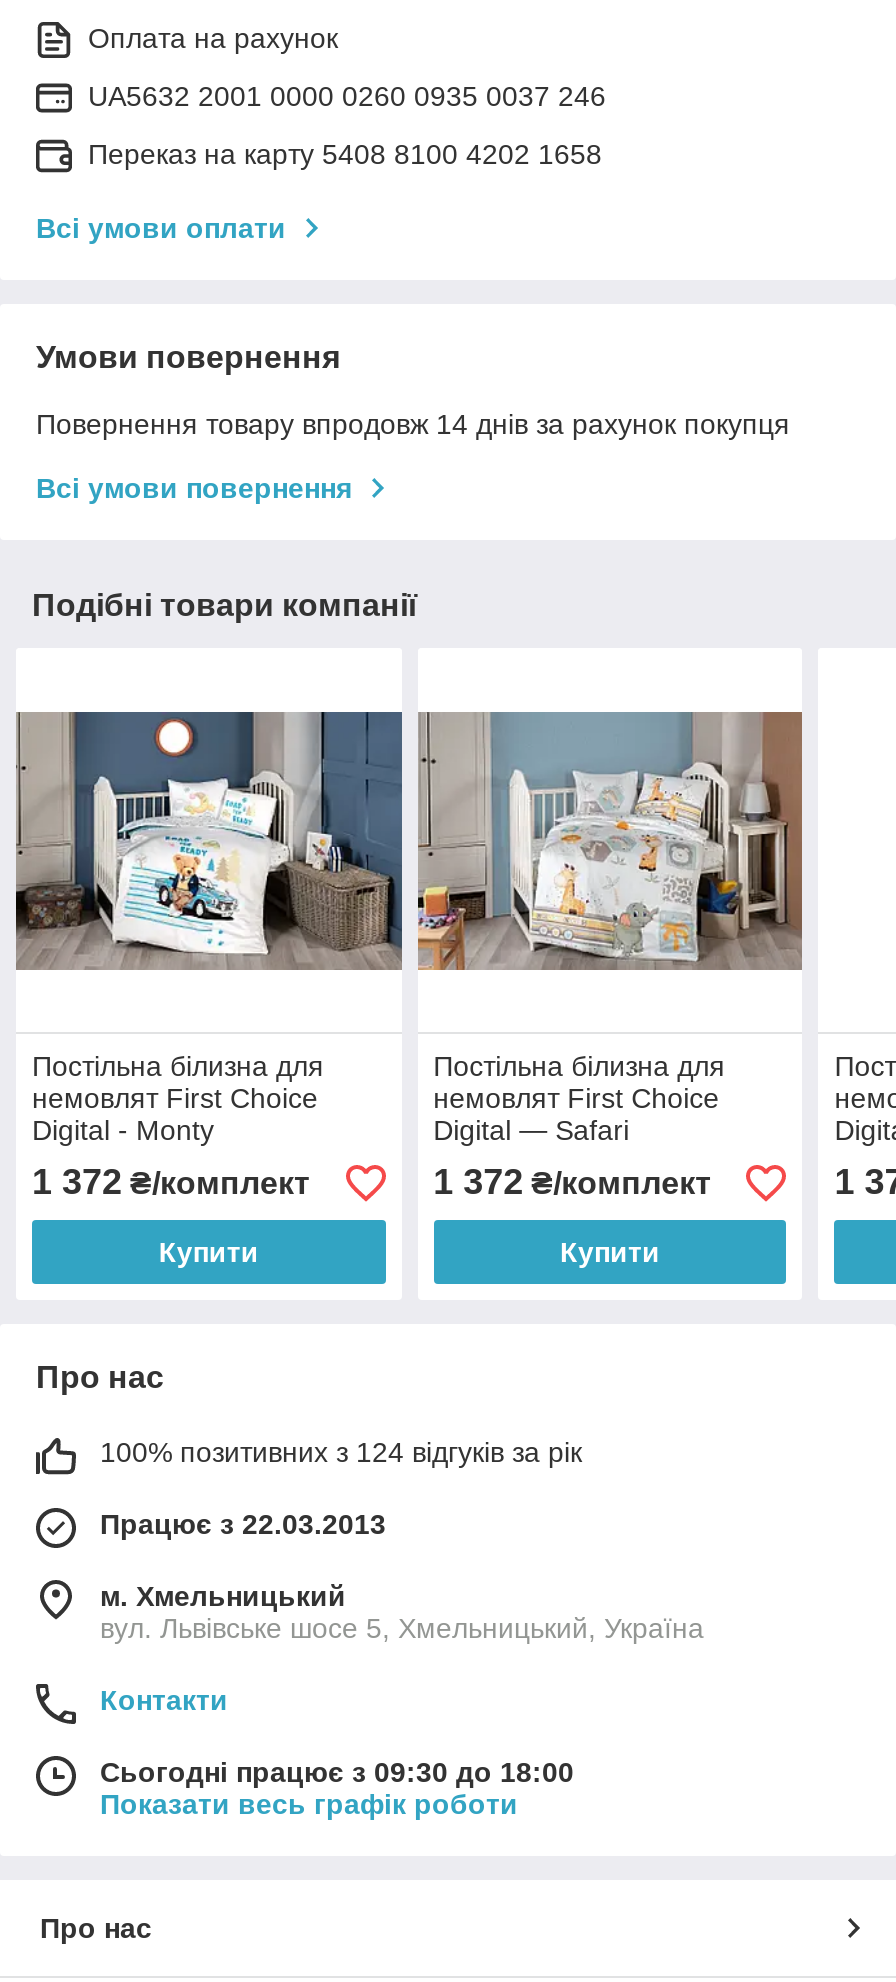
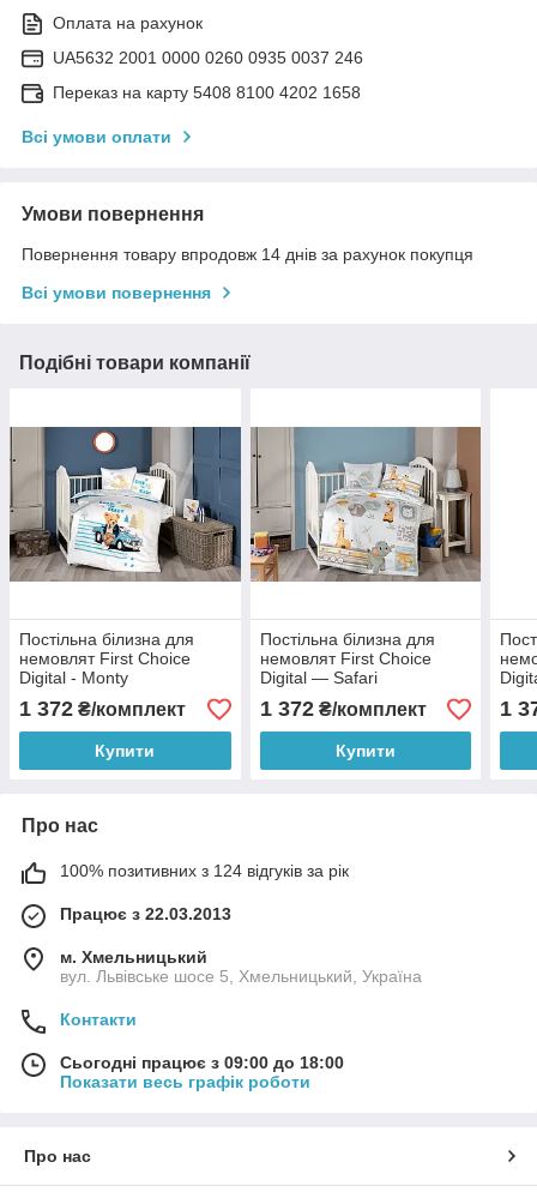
[100,1757,574,1789] Сьогодні працює з 09:30 до 18:00 -> [60,1053,344,1073] Сьогодні працює з 09:00 до 18:00

